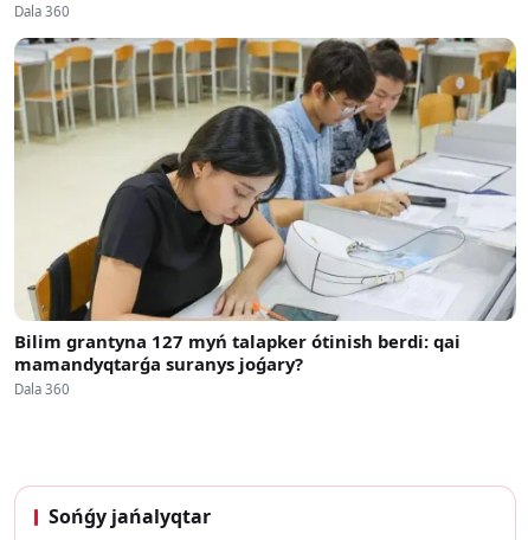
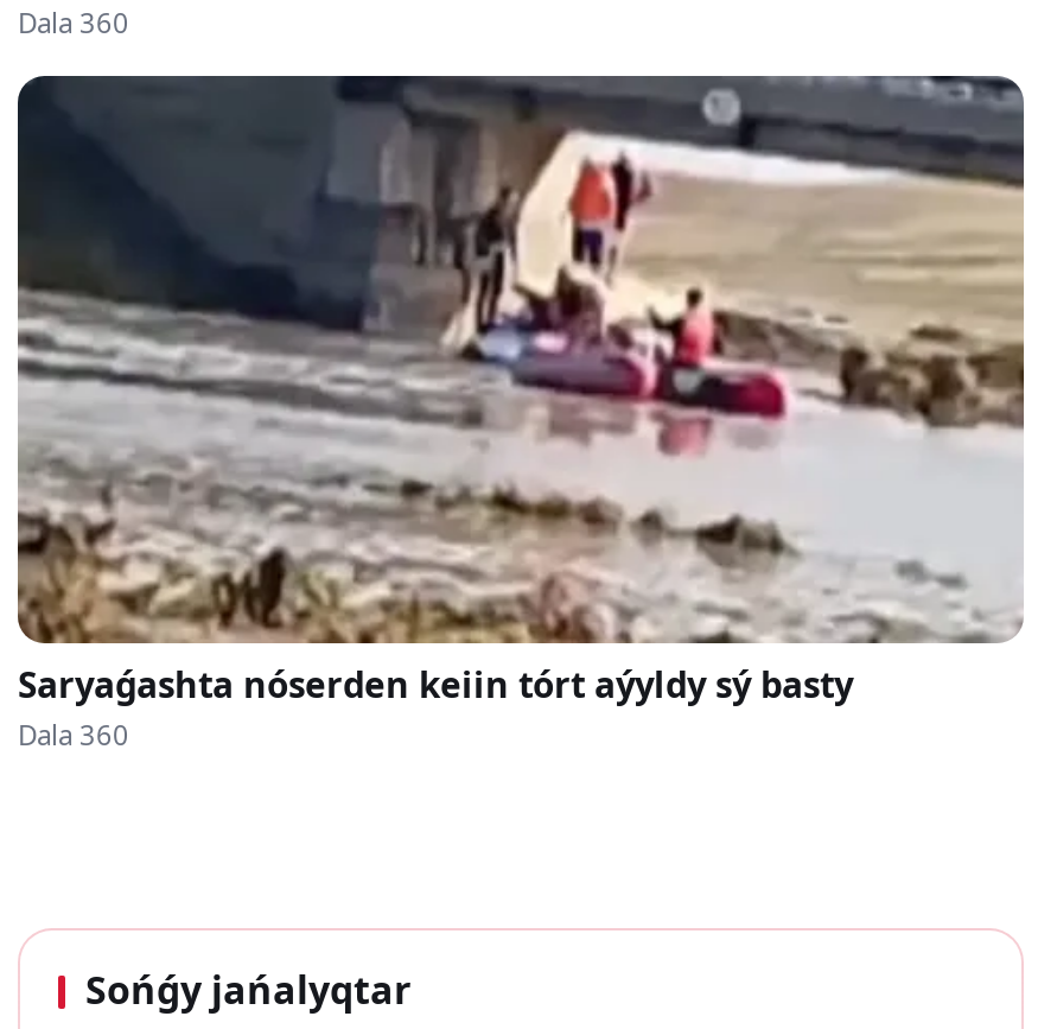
[13,37,517,375] [image] | Bilim grantyna 127 myń talapker ótinish berdi: qai | mamandyqtarǵa suranys joǵary? -> [15,74,1026,706] [image] | Saryaǵashta nóserden keiin tórt aýyldy sý basty

